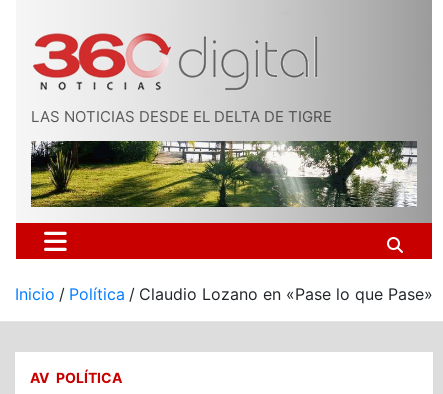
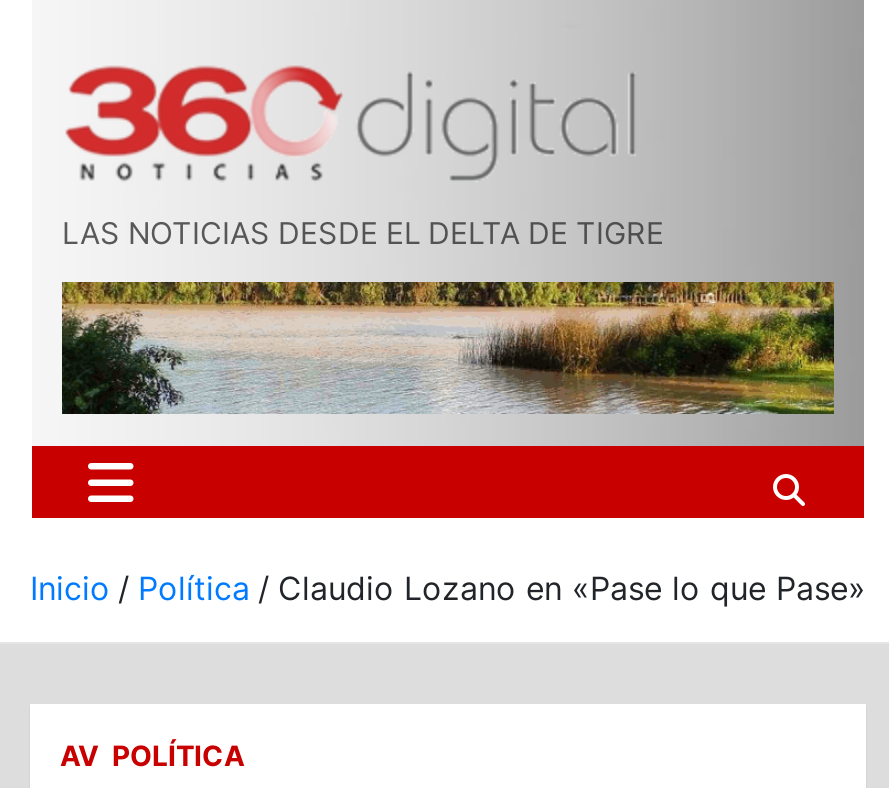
[30,140,418,208] [image] -> [60,280,836,416] [image]

